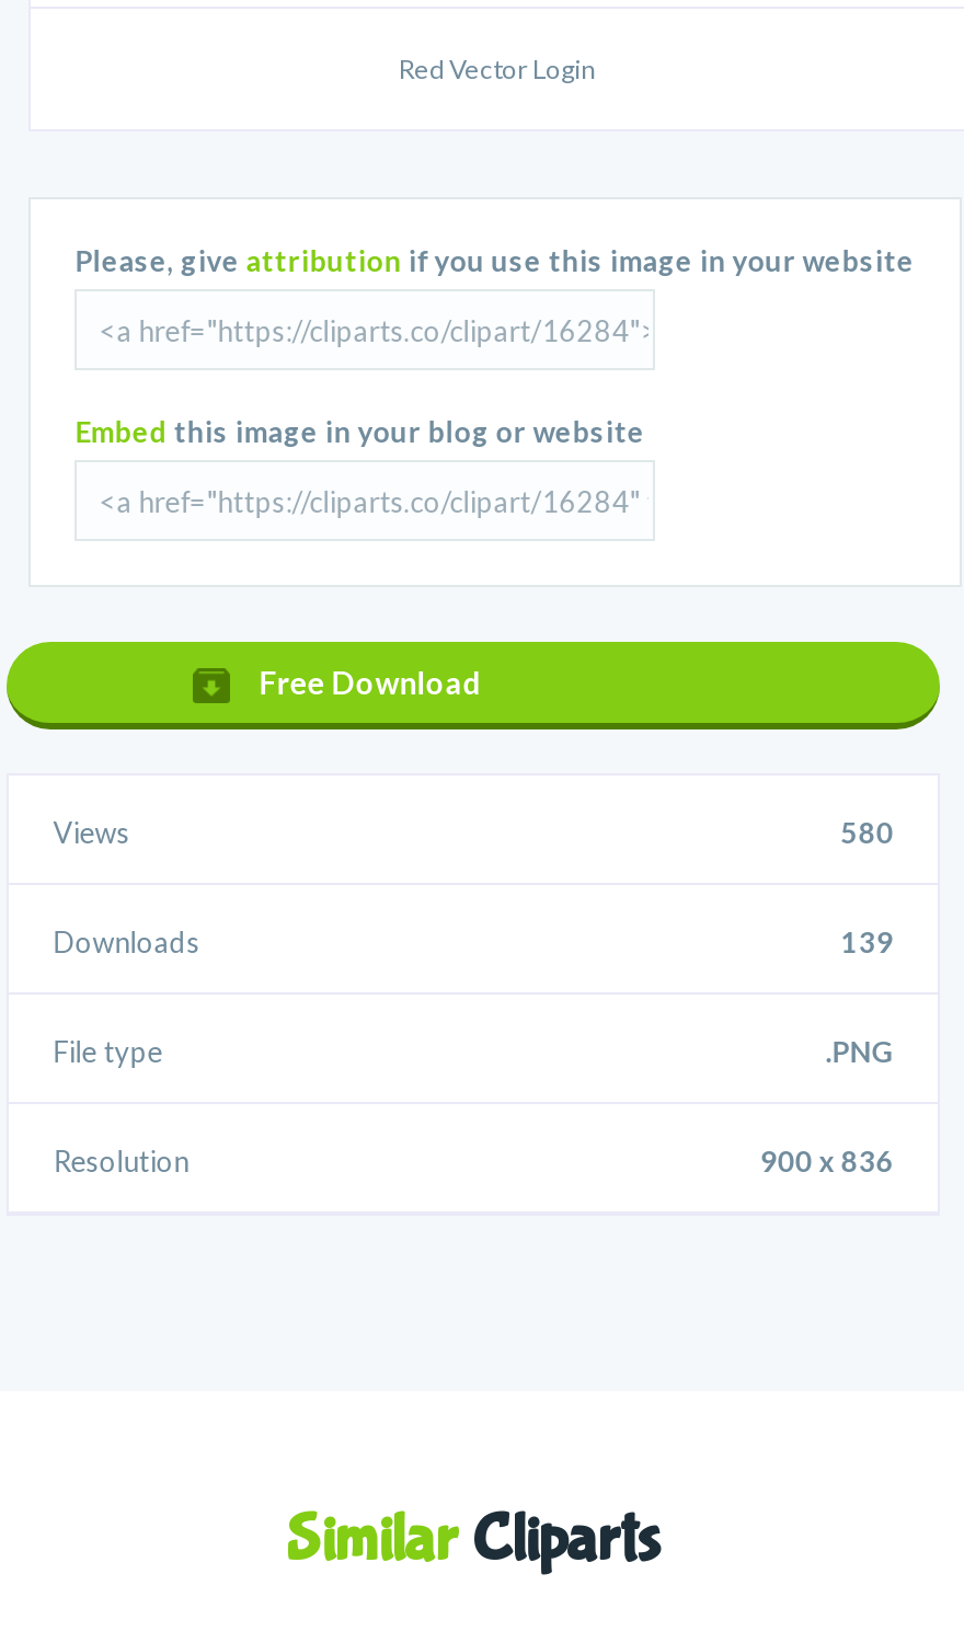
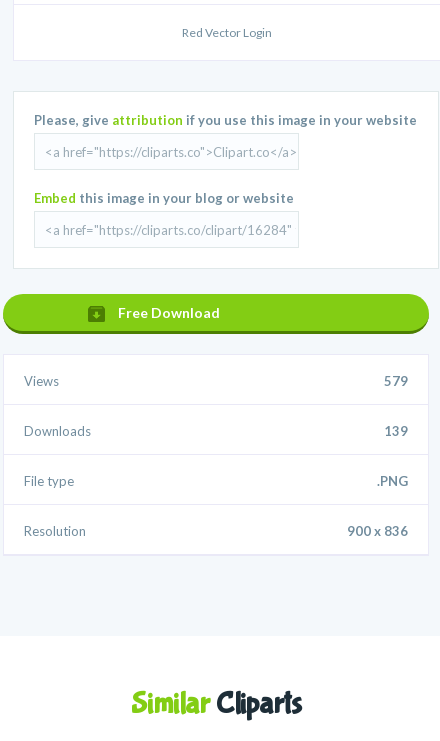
[841,815,893,850] 580 -> [384,373,408,389] 579

